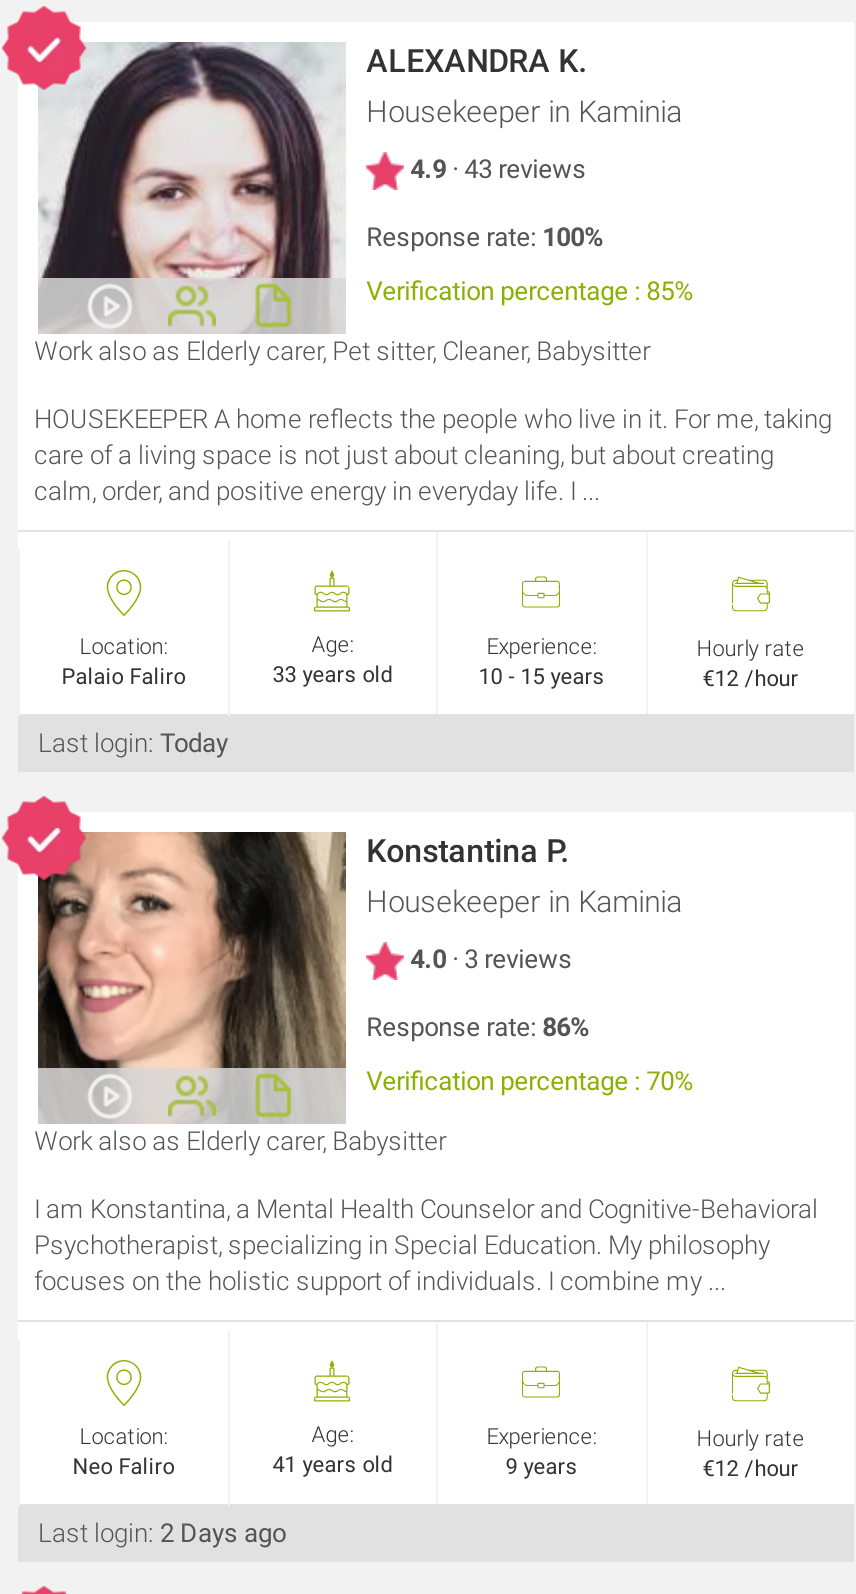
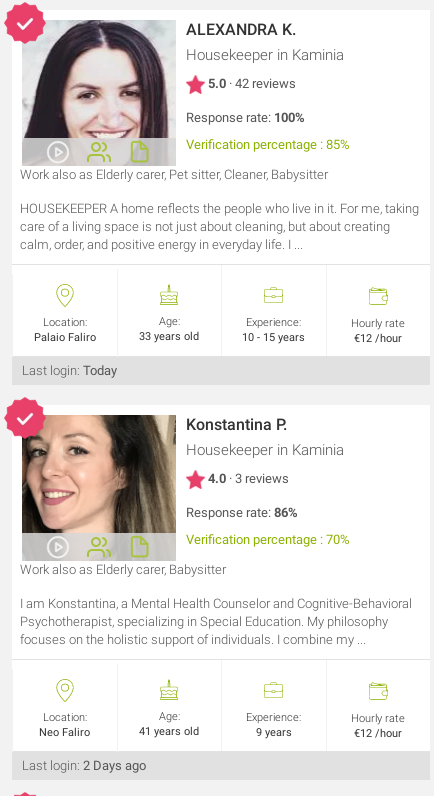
[410,154,586,184] 4.9 · 43 reviews -> [208,76,296,91] 5.0 · 42 reviews

